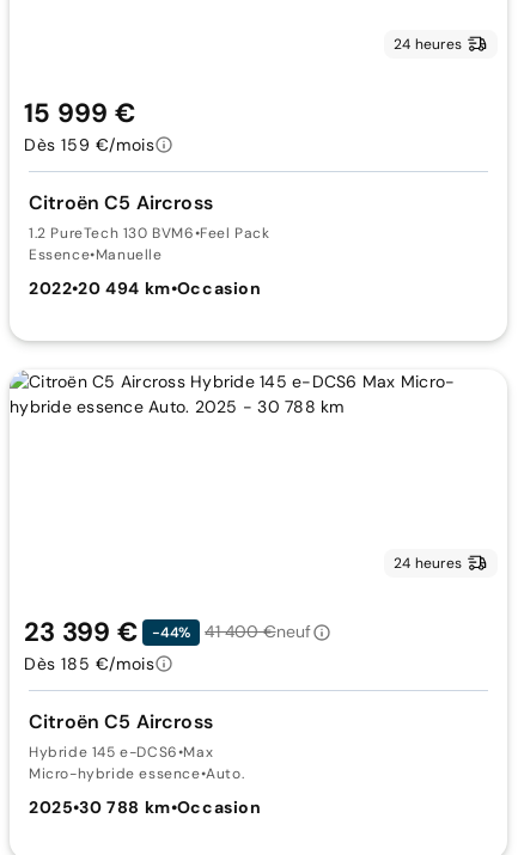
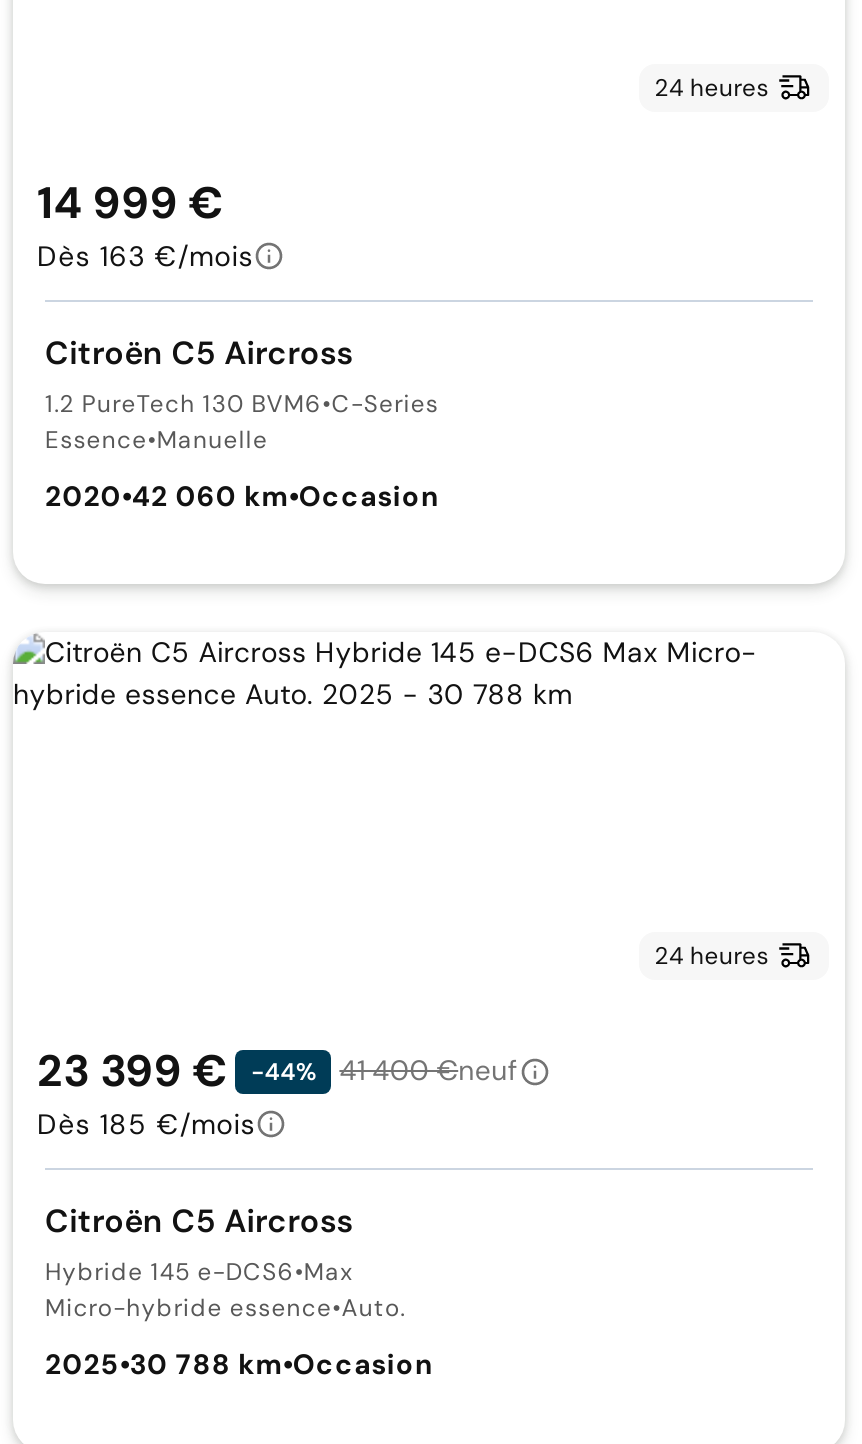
[24,95,135,130] 15 999 € -> [37,174,223,232] 14 999 €
[24,134,155,155] Dès 159 €/mois -> [37,238,254,274] Dès 163 €/mois
[29,223,270,243] 1.2 PureTech 130 BVM6•Feel Pack -> [45,388,439,420] 1.2 PureTech 130 BVM6•C-Series
[29,277,262,299] 2022•20 494 km•Occasion -> [45,478,440,514] 2020•42 060 km•Occasion

